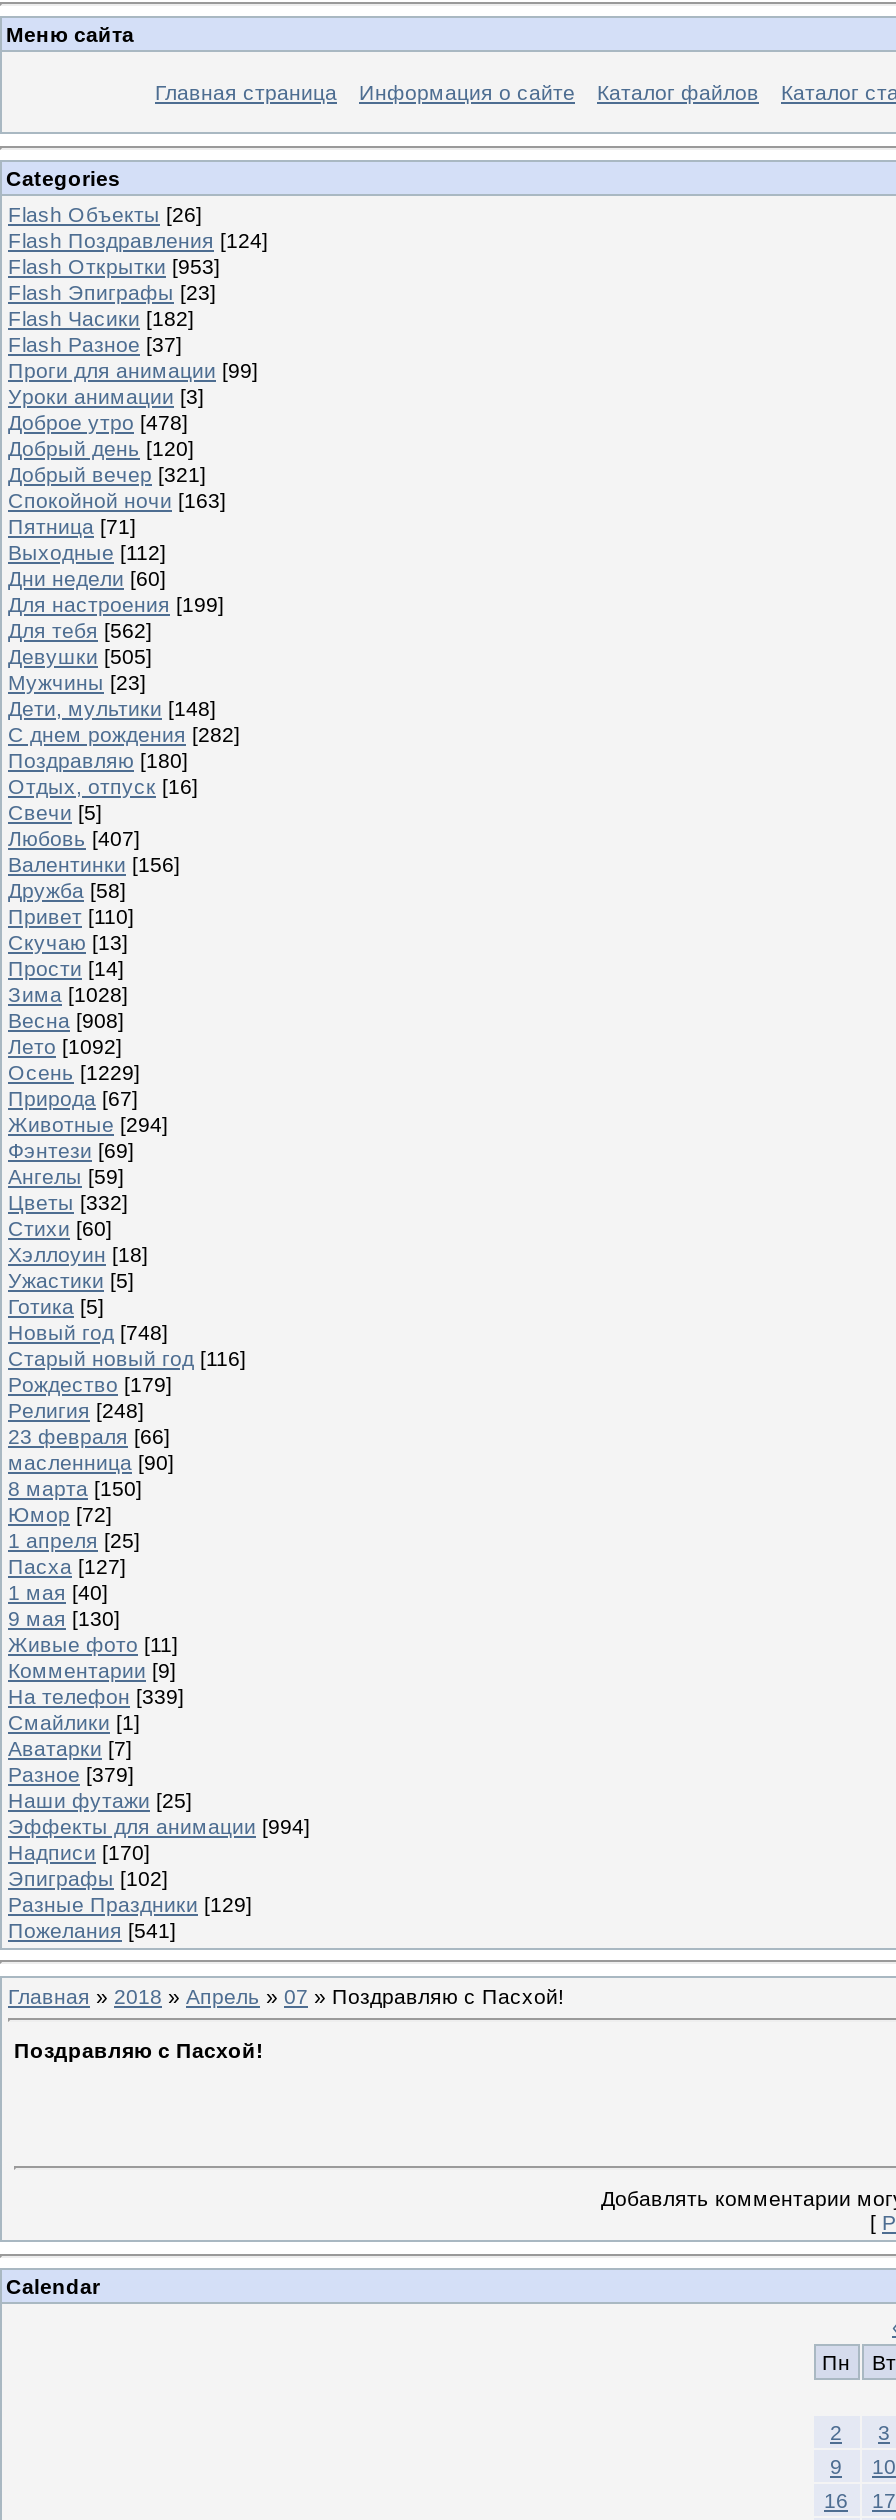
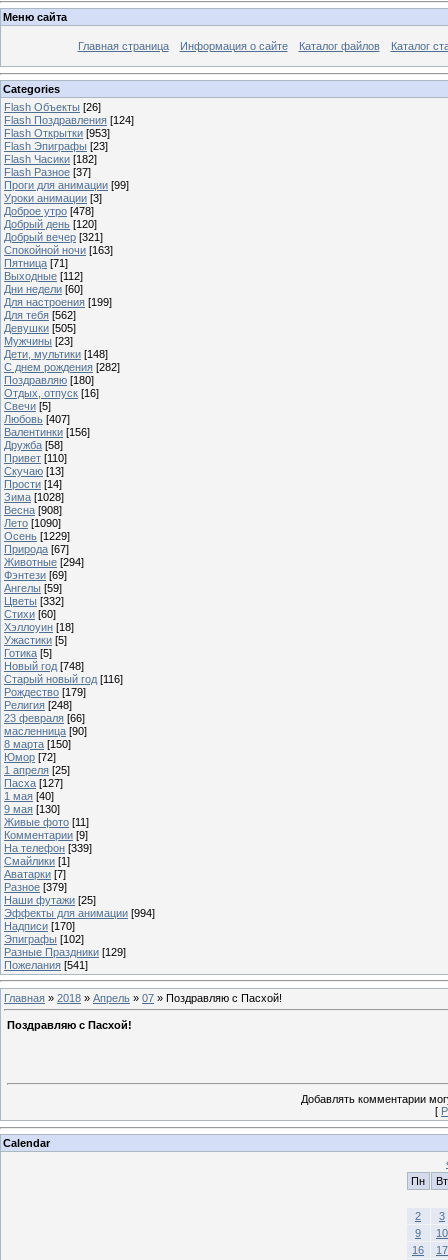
[8,1034,122,1058] Лето [1092] -> [4,517,61,529] Лето [1090]

